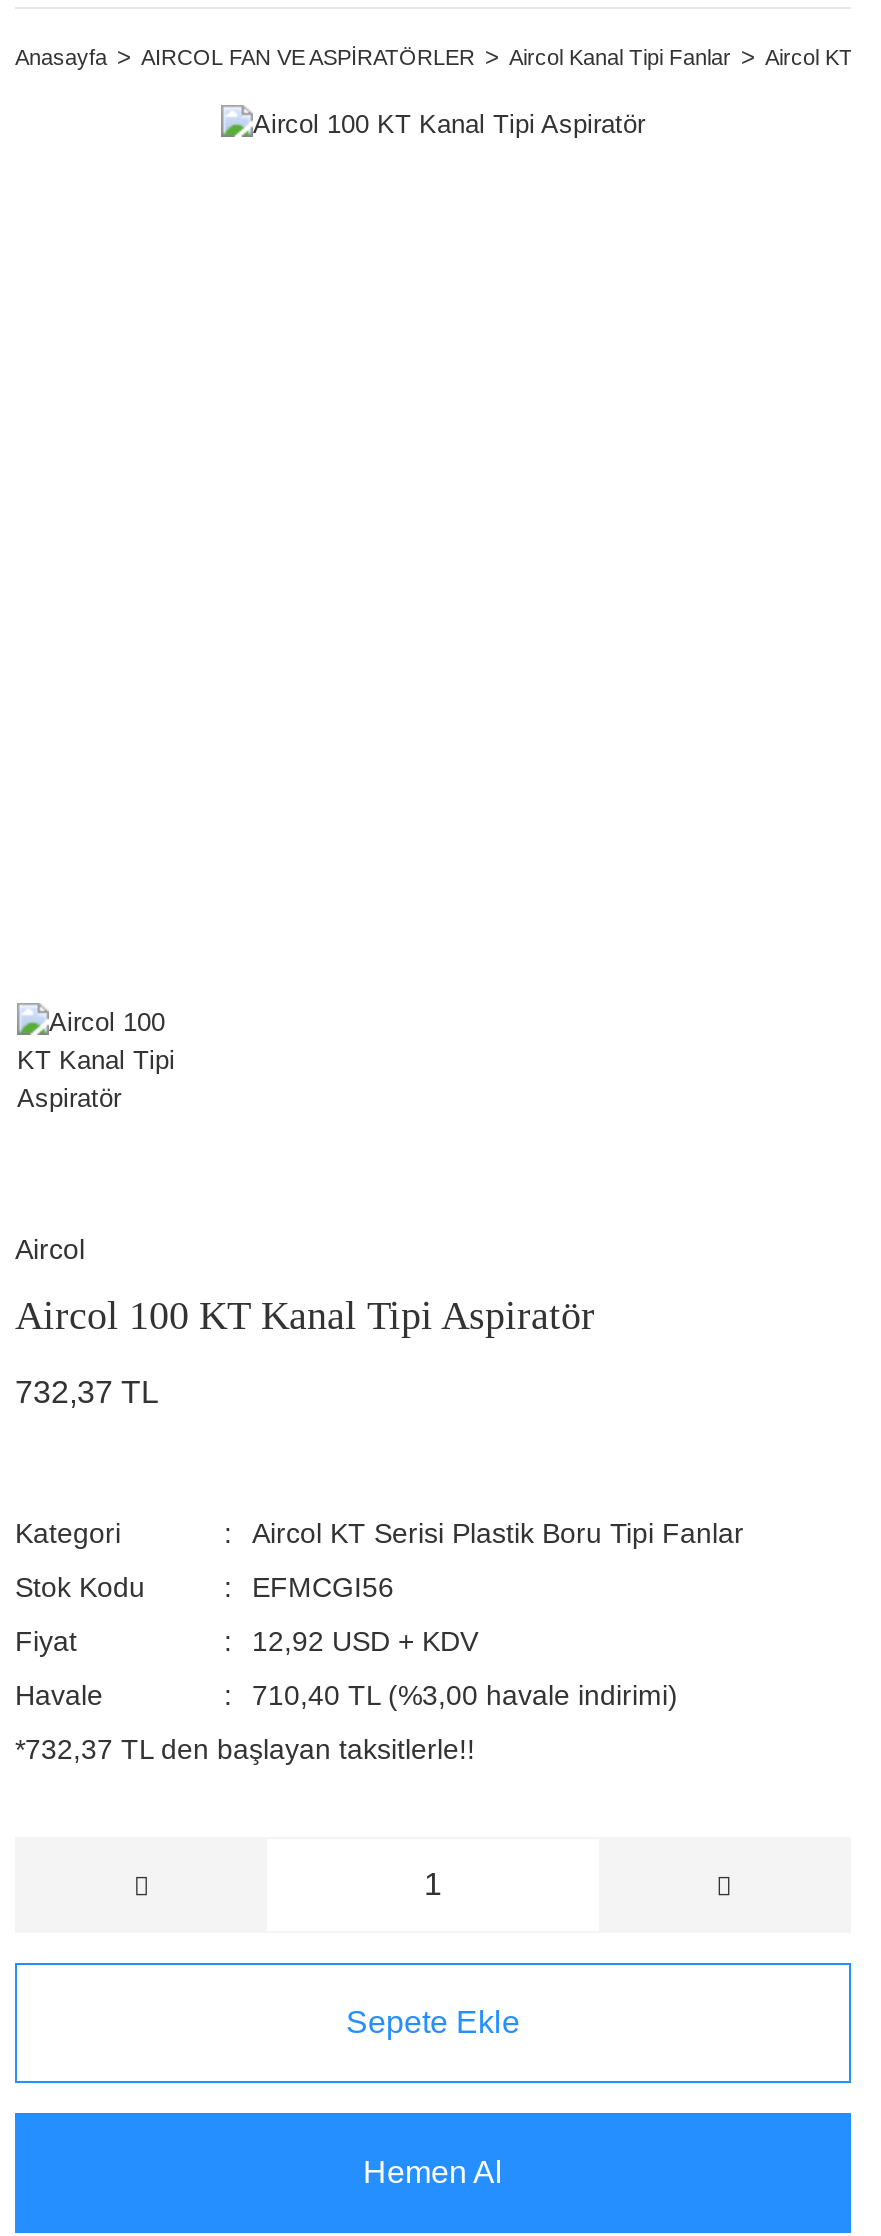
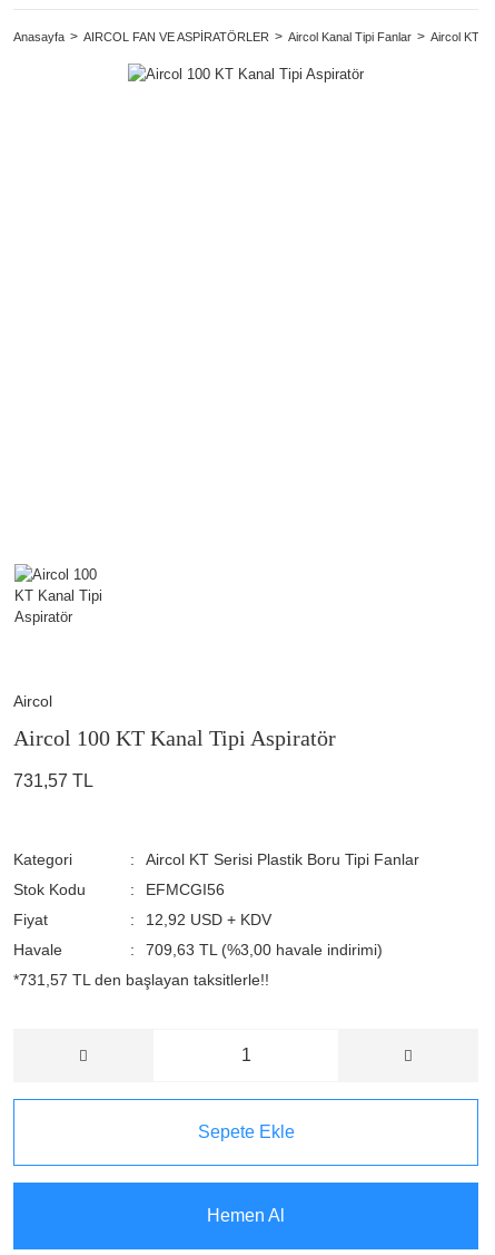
[15,1375,159,1409] 732,37 TL -> [13,771,93,790] 731,57 TL
[252,1679,678,1711] 710,40 TL (%3,00 havale indirimi) -> [145,941,382,959] 709,63 TL (%3,00 havale indirimi)
[15,1733,475,1765] *732,37 TL den başlayan taksitlerle!! -> [13,971,269,989] *731,57 TL den başlayan taksitlerle!!

